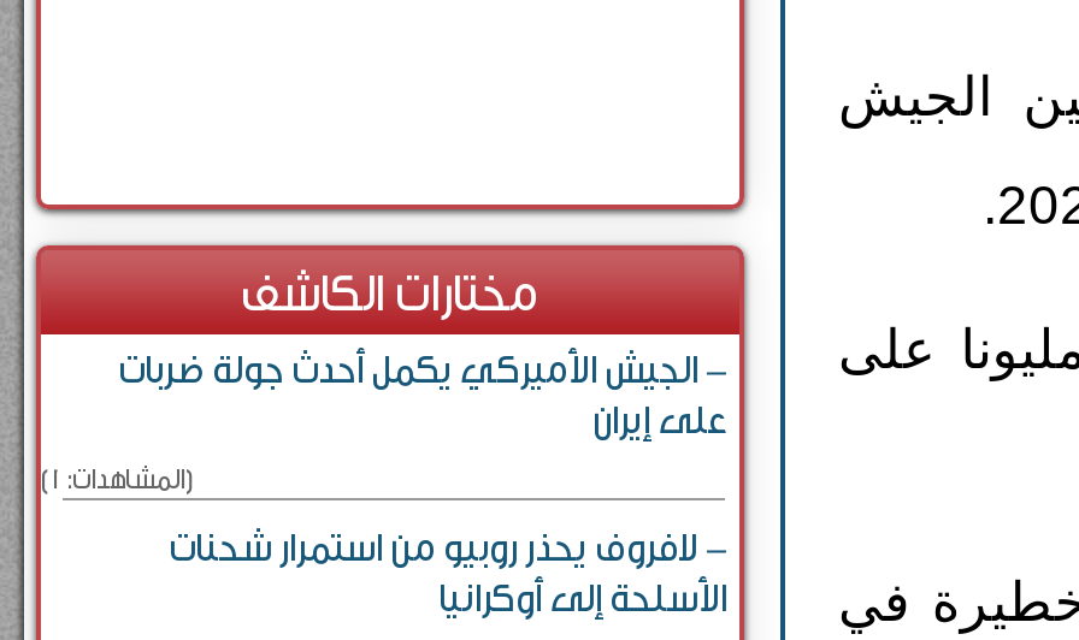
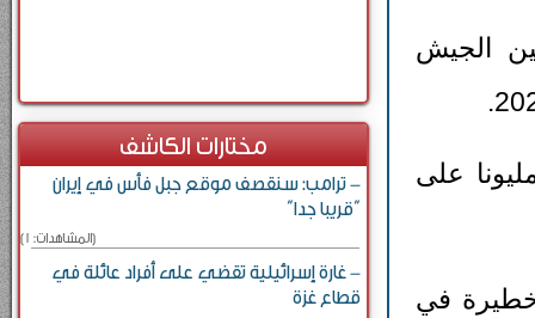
[118,349,727,443] - الجيش الأميركي يكمل أحدث جولة ضربات | على إيران -> [53,173,361,220] - ترامب: سنقصف موقع جبل فأس في إيران | “قريبا جدا”
[169,527,727,621] - لافروف يحذر روبيو من استمرار شحنات | الأسلحة إلى أوكرانيا -> [51,262,361,308] - غارة إسرائيلية تقضي على أفراد عائلة في | قطاع غزة

